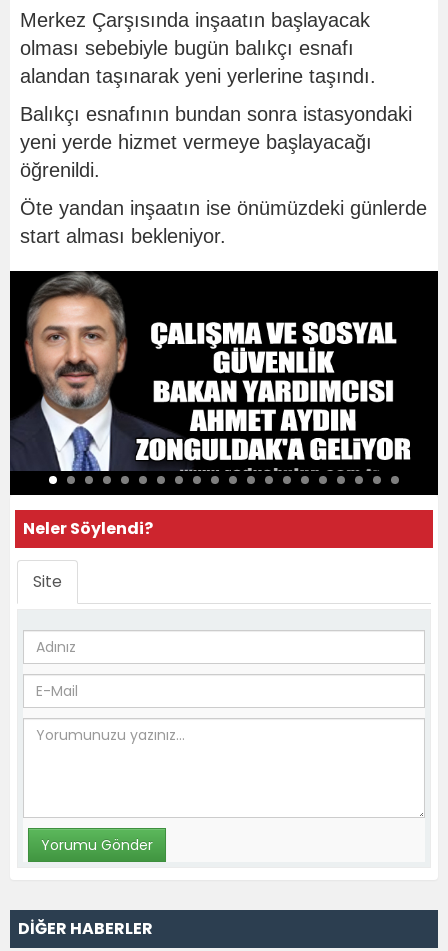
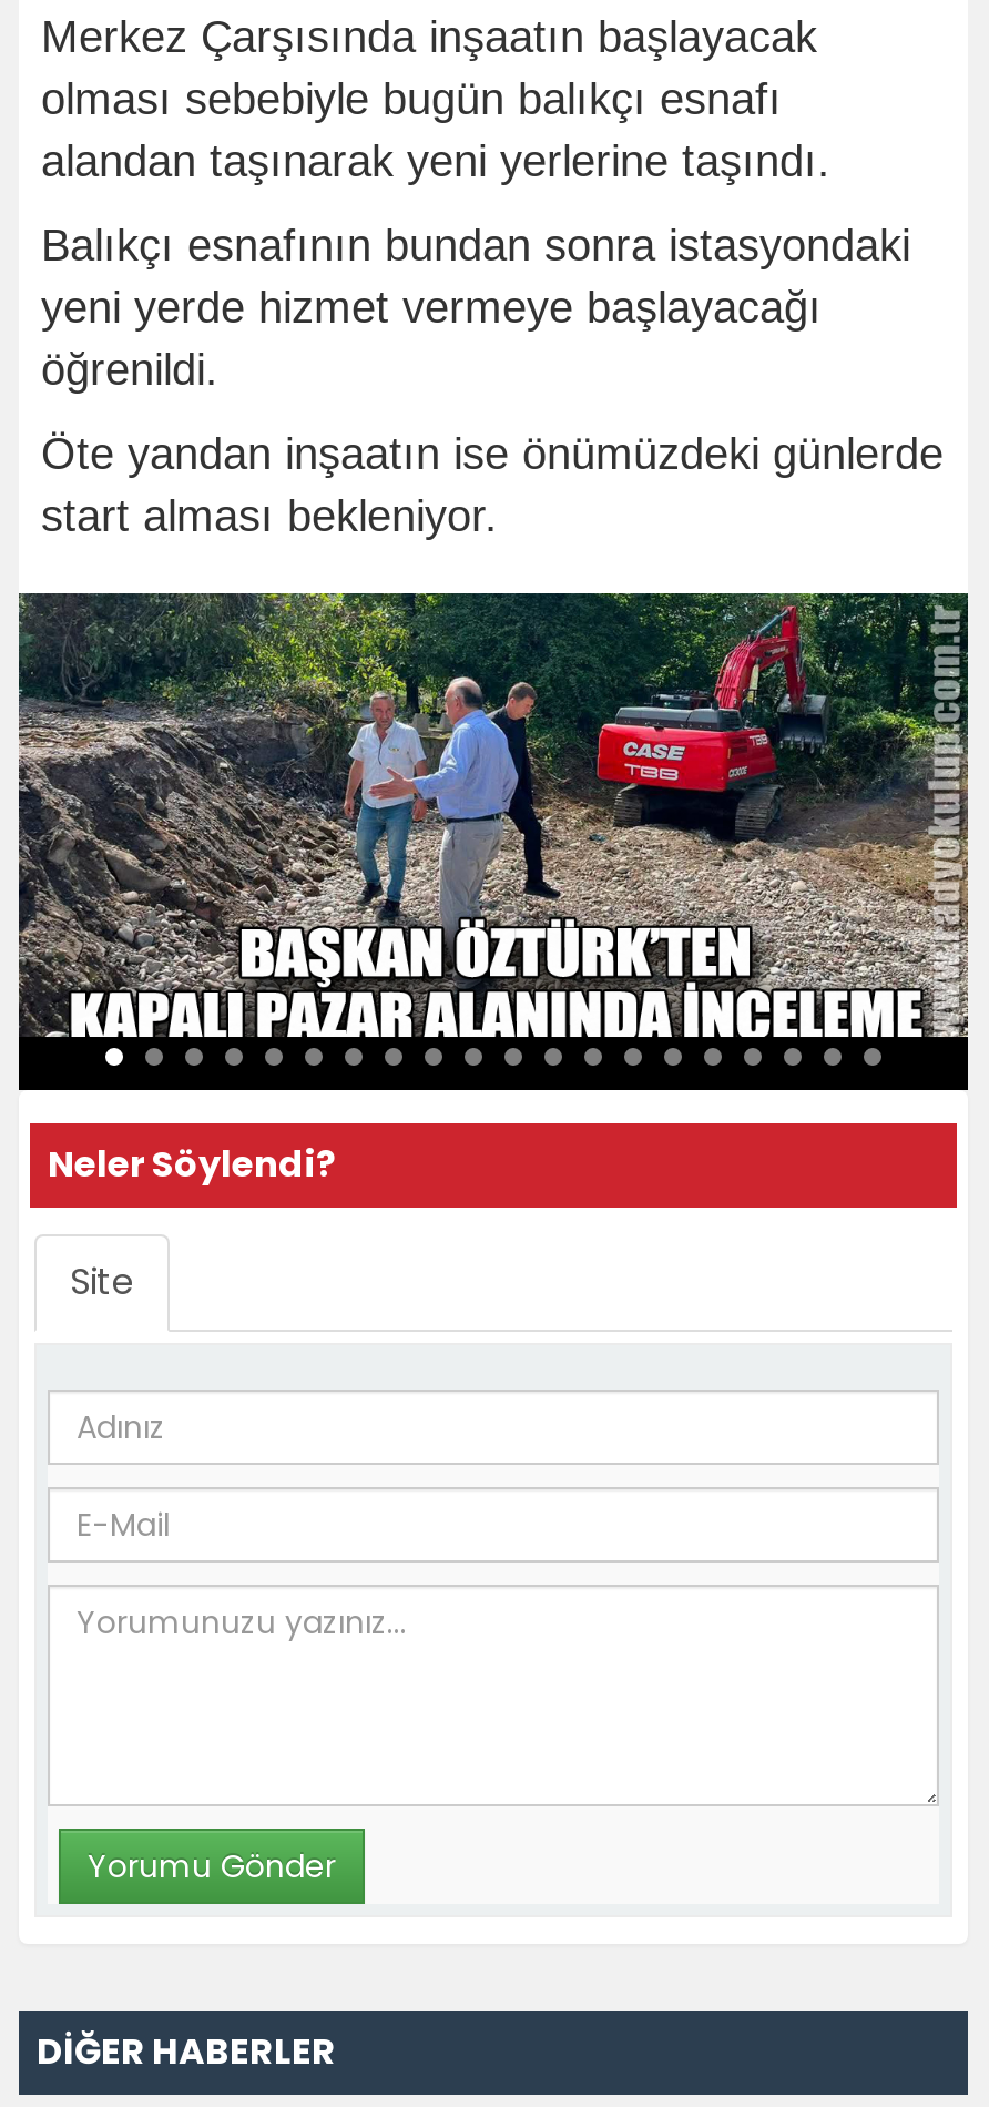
[9,270,439,472] [image] -> [17,591,970,1039] [image]

